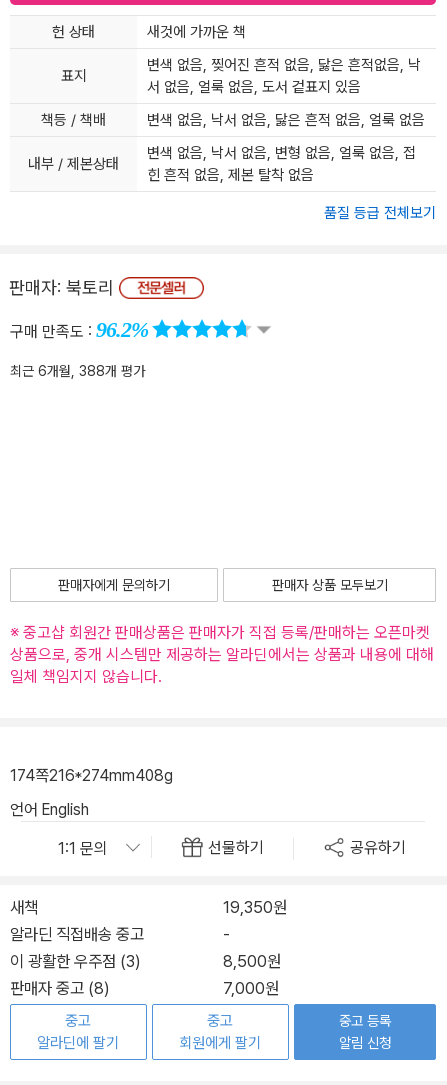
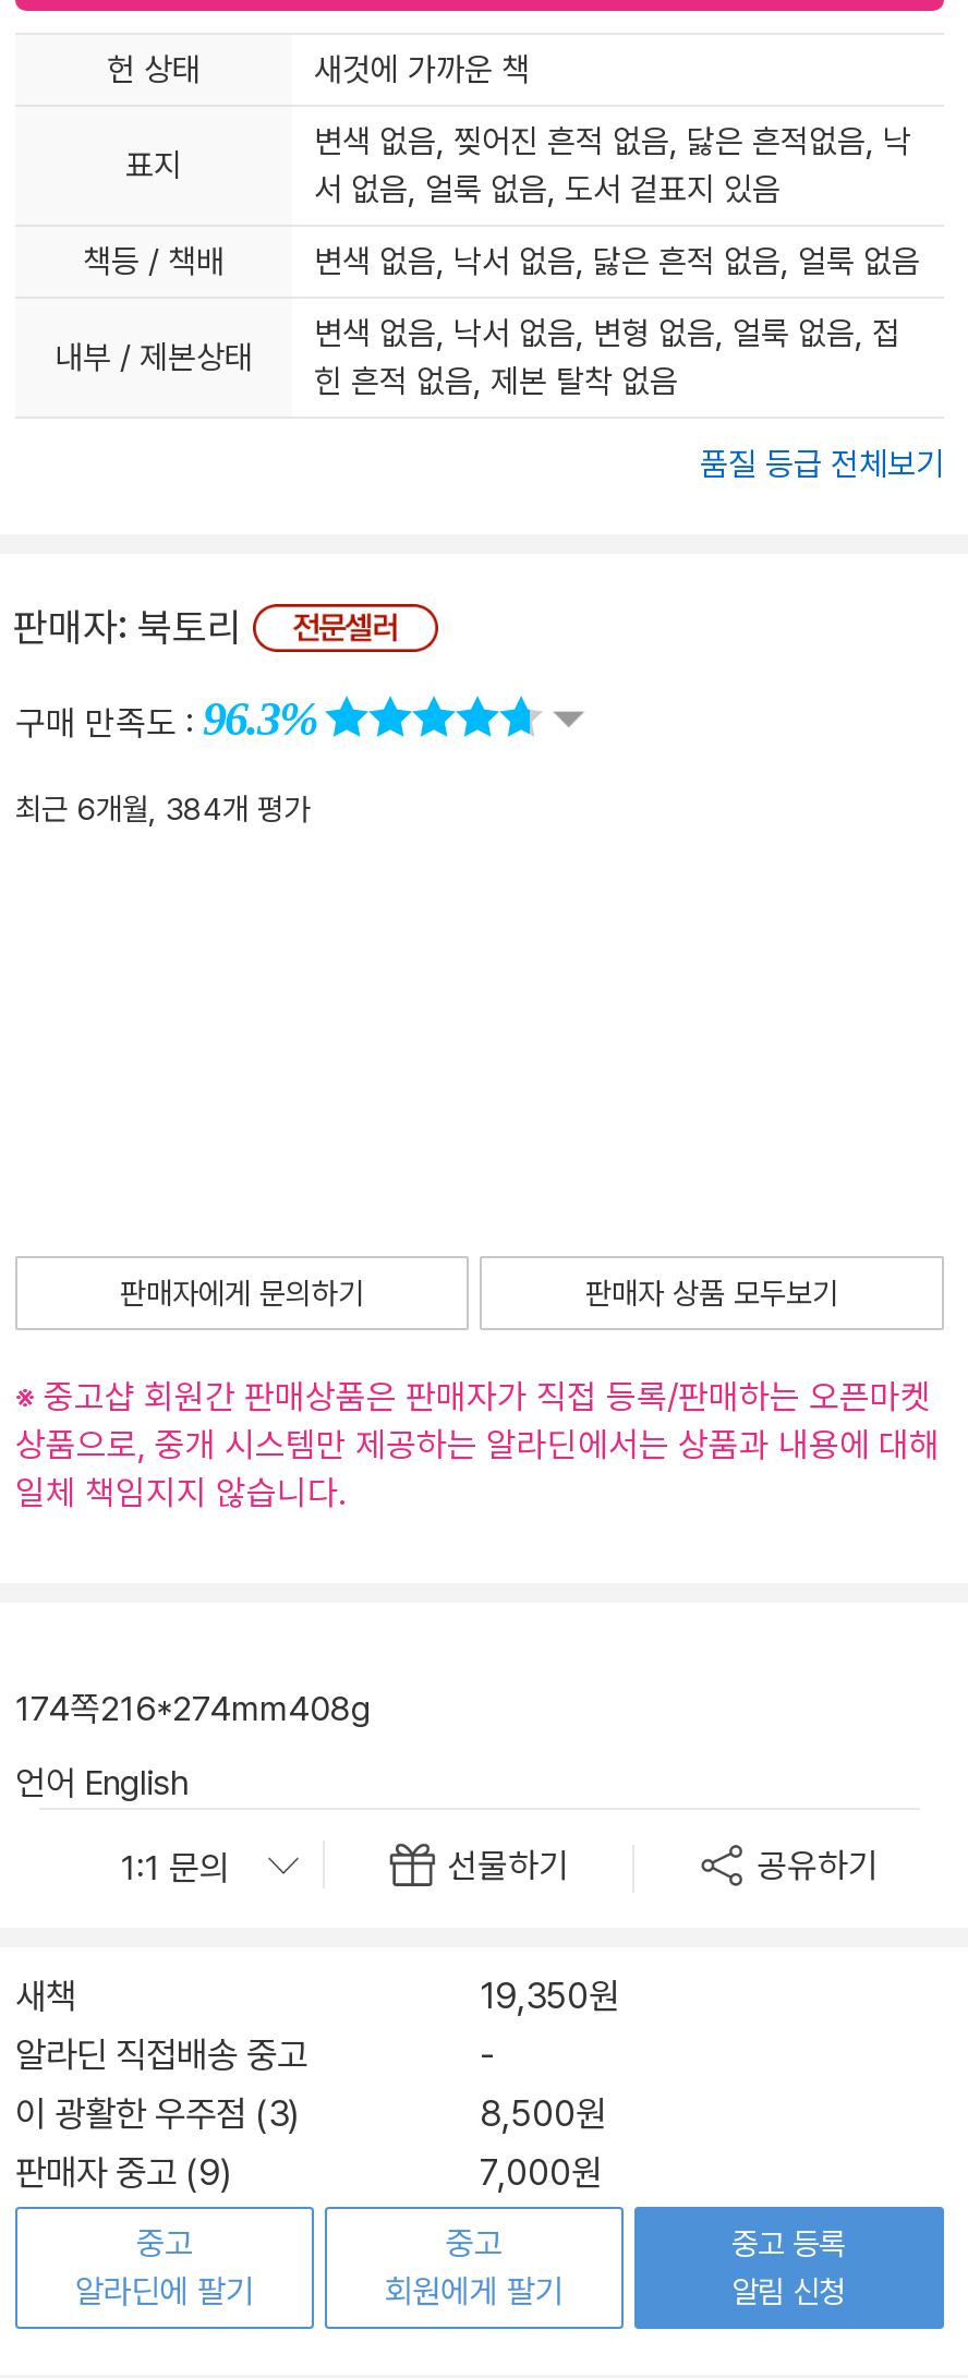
[10,317,148,342] 구매 만족도 : 96.2% -> [15,692,316,747] 구매 만족도 : 96.3%
[10,363,145,379] 최근 6개월, 388개 평가 -> [15,792,310,827] 최근 6개월, 384개 평가
[10,978,110,998] 판매자 중고 (8) -> [15,2150,233,2194] 판매자 중고 (9)

